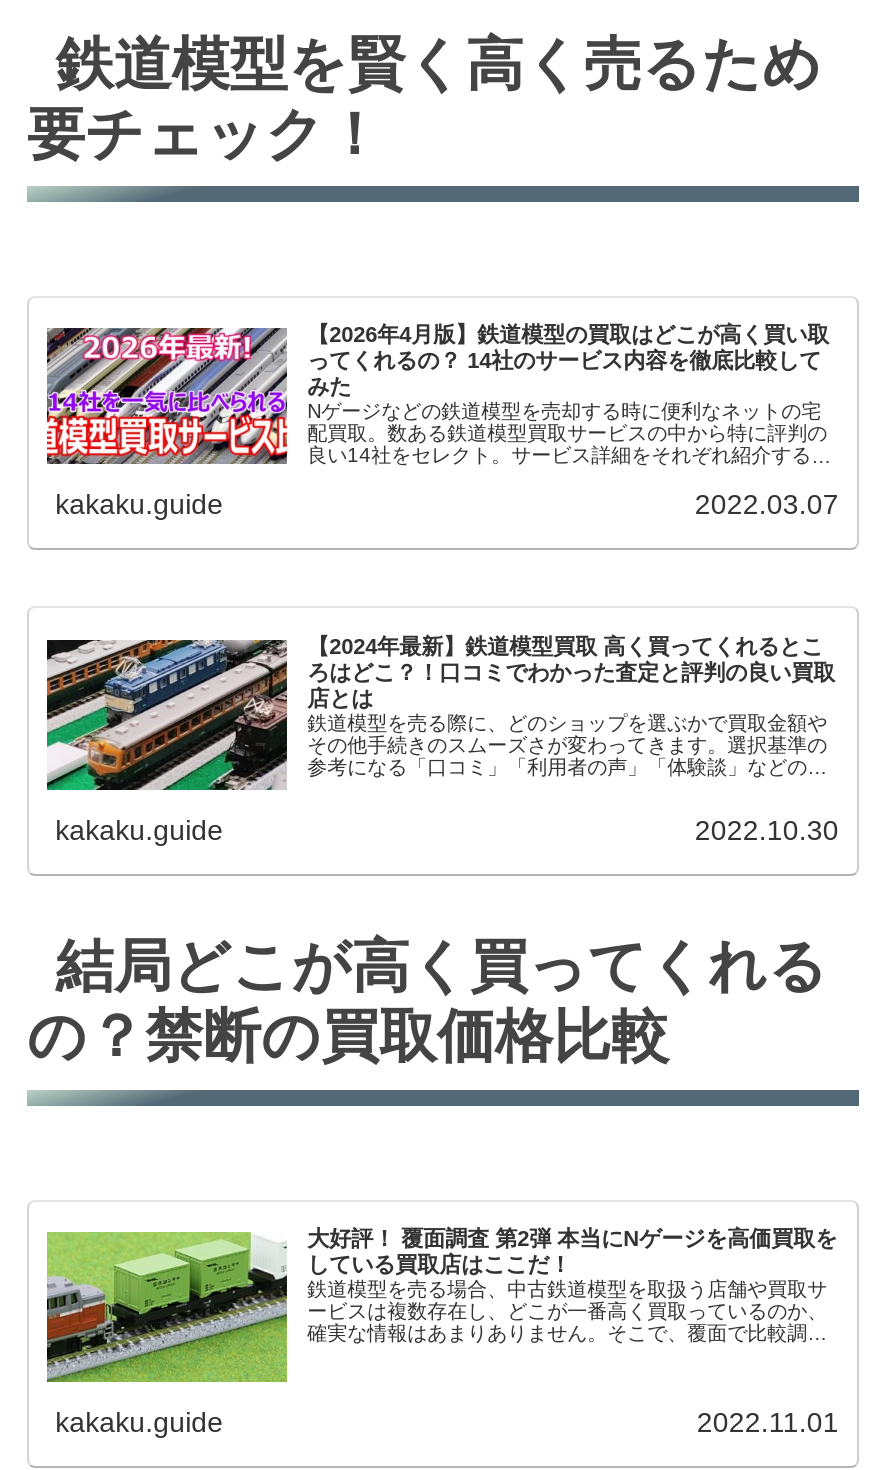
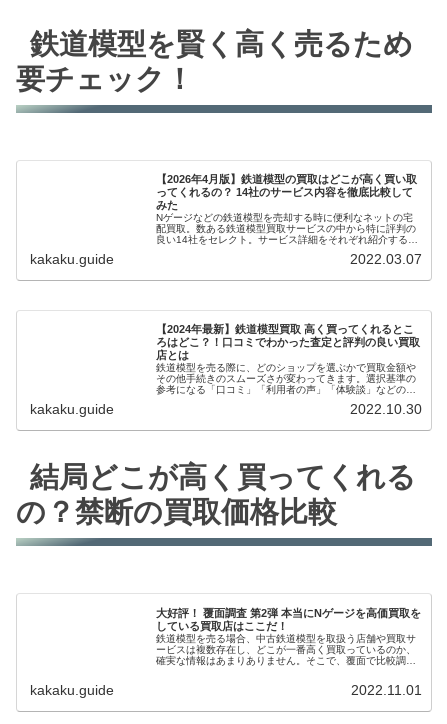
[45,326,289,466] [image] -> none
[45,638,289,792] [image] -> none
[45,1230,289,1386] [image] -> none

